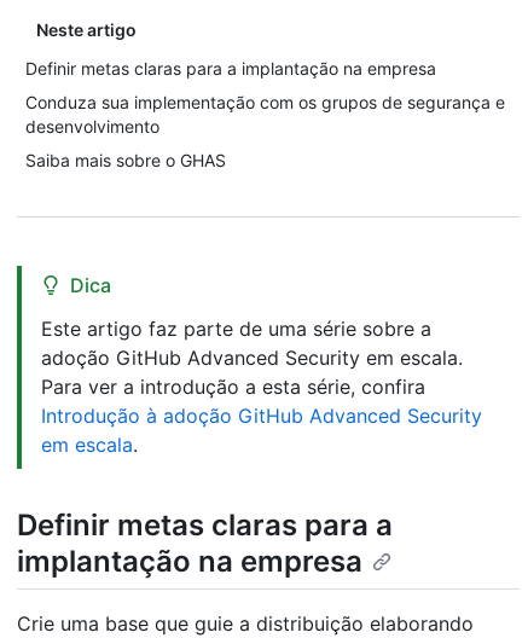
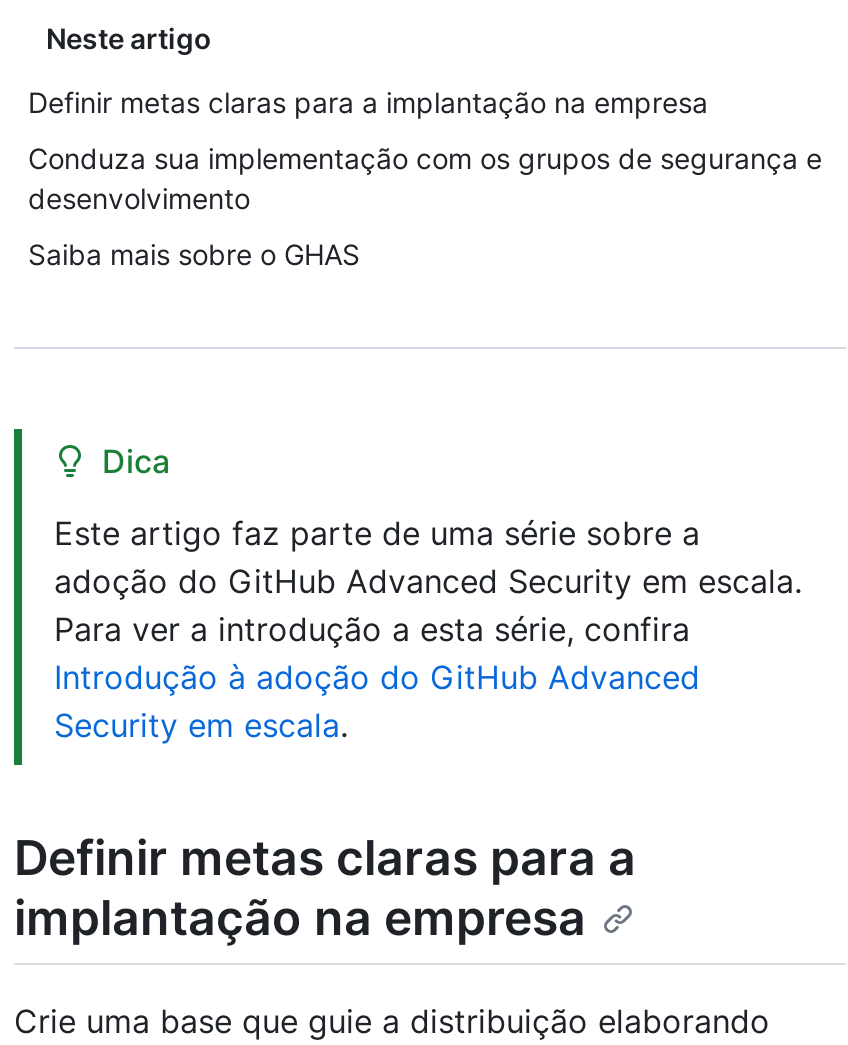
[41,346,463,370] adoção GitHub Advanced Security em escala. -> [54,561,802,601] adoção do GitHub Advanced Security em escala.
[41,404,482,457] Introdução à adoção GitHub Advanced Security | em escala. -> [54,657,700,745] Introdução à adoção do GitHub Advanced | Security em escala.

